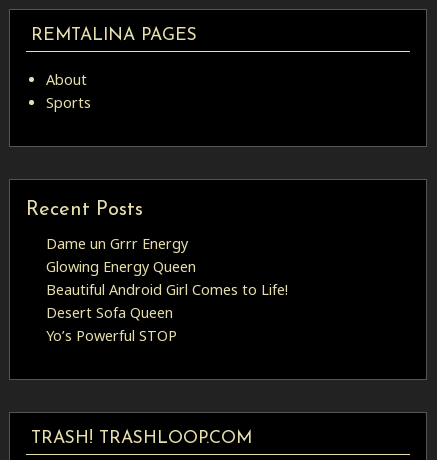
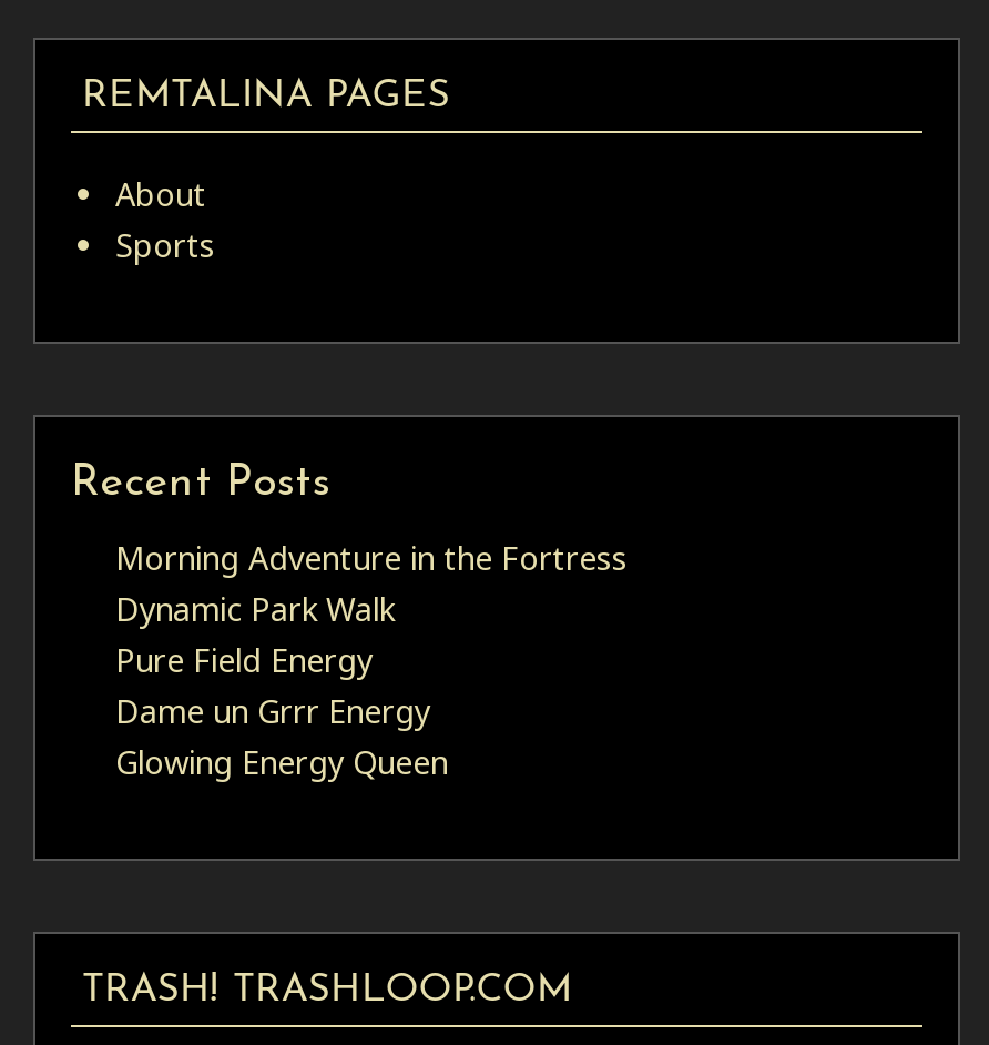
none -> [115,537,628,682] Morning Adventure in the Fortress | Dynamic Park Walk | Pure Field Energy
moved [46,234,196,276] -> [115,690,448,784]: Dame un Grrr Energy | Glowing Energy Queen
[46,280,288,345] Beautiful Android Girl Comes to Life! | Desert Sofa Queen | Yo’s Powerful STOP -> none

